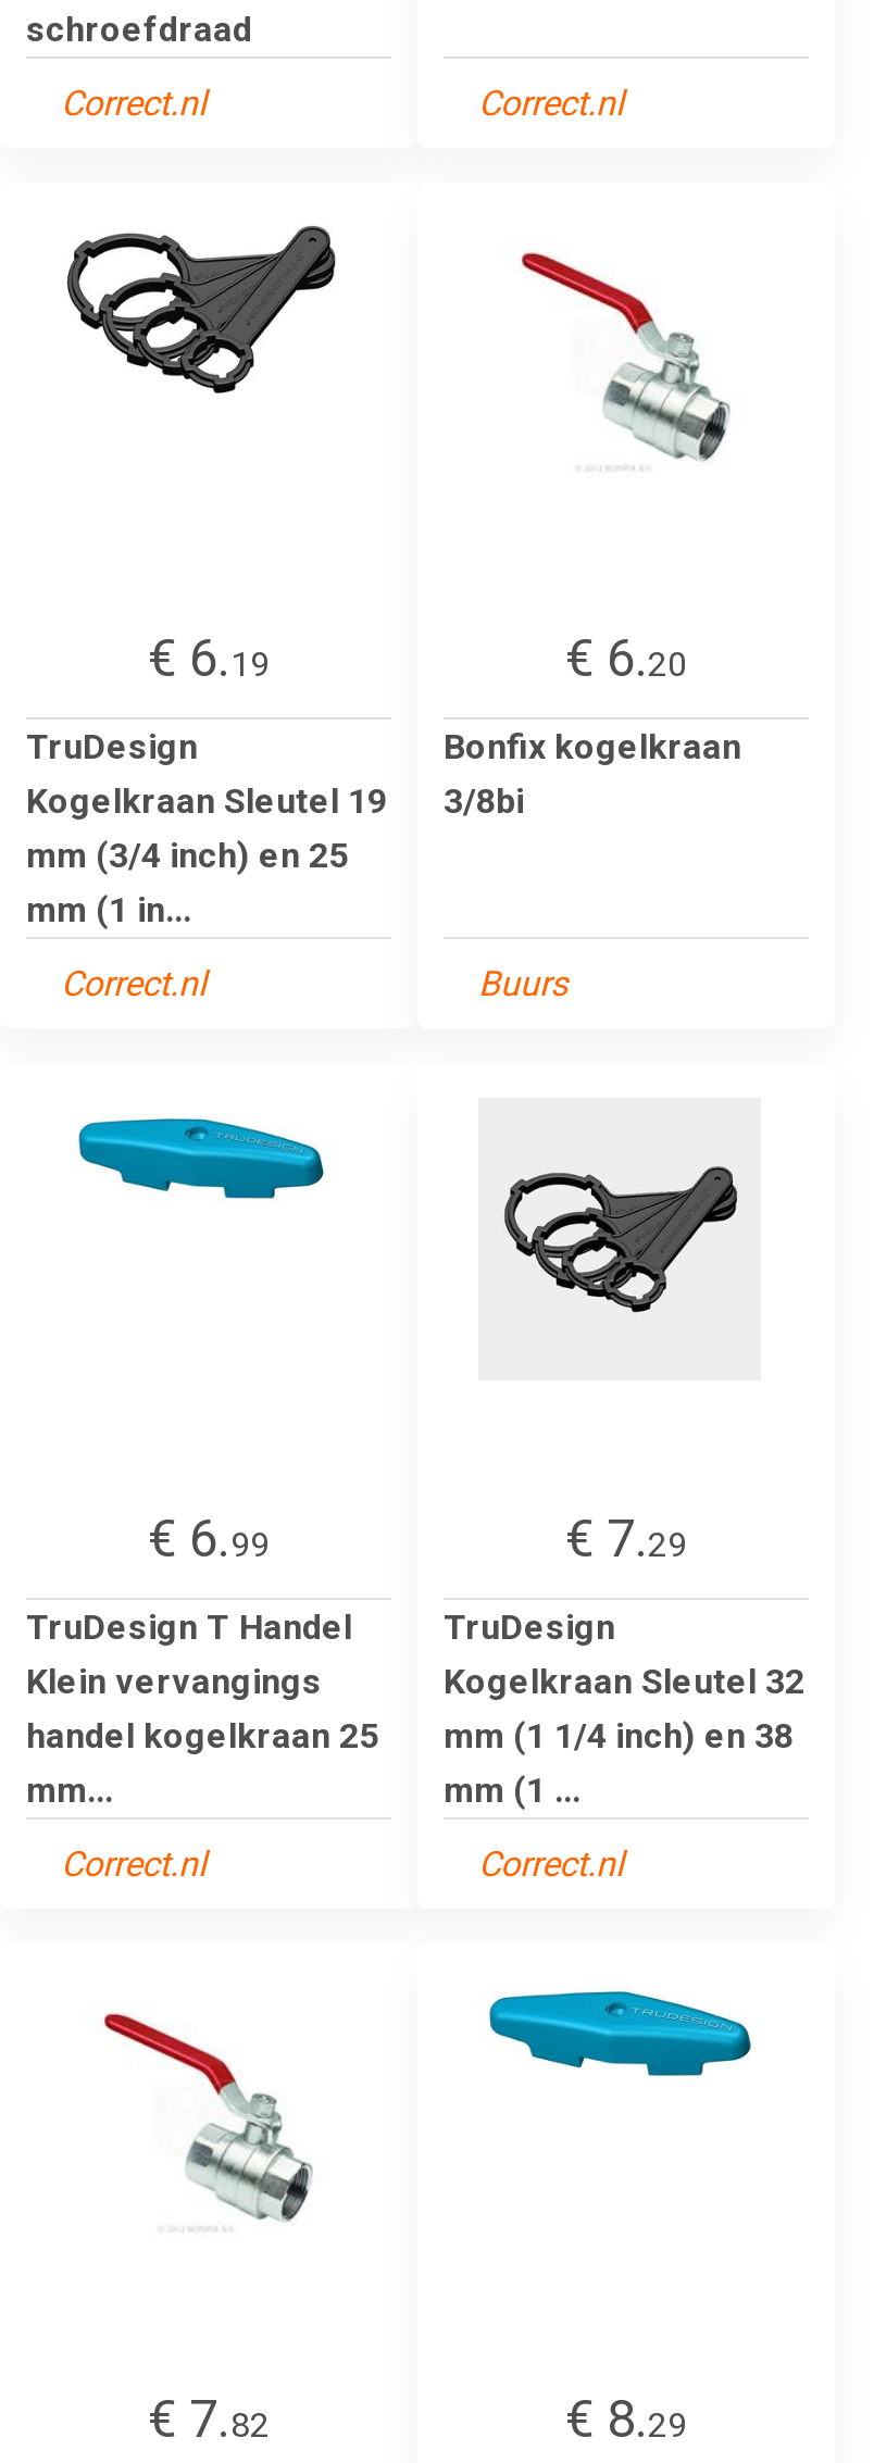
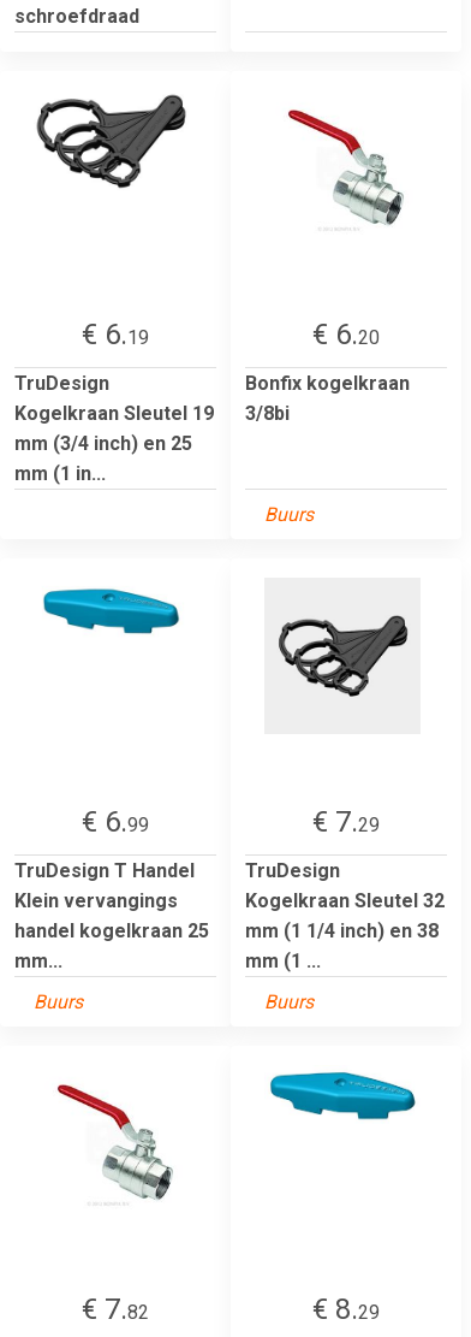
[61,82,207,123] Correct.nl -> none
[478,82,624,123] Correct.nl -> none
[61,963,207,1004] Correct.nl -> none
[61,1843,207,1884] Correct.nl -> [34,990,83,1013] Buurs
[478,1843,624,1884] Correct.nl -> [264,990,314,1013] Buurs

